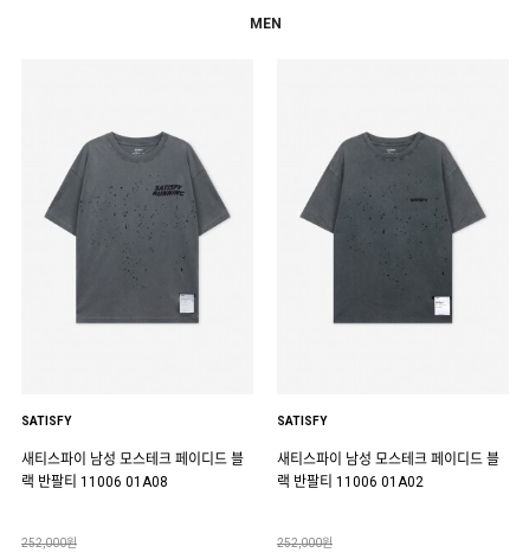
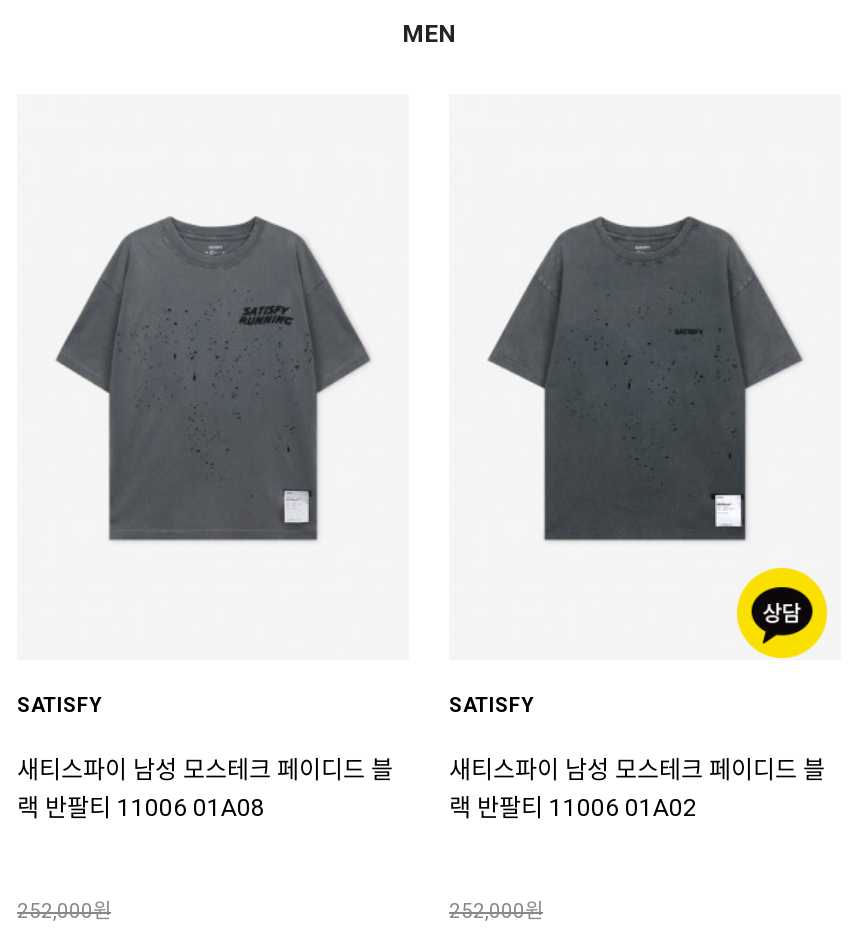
none -> [735,566,829,660] [image]

